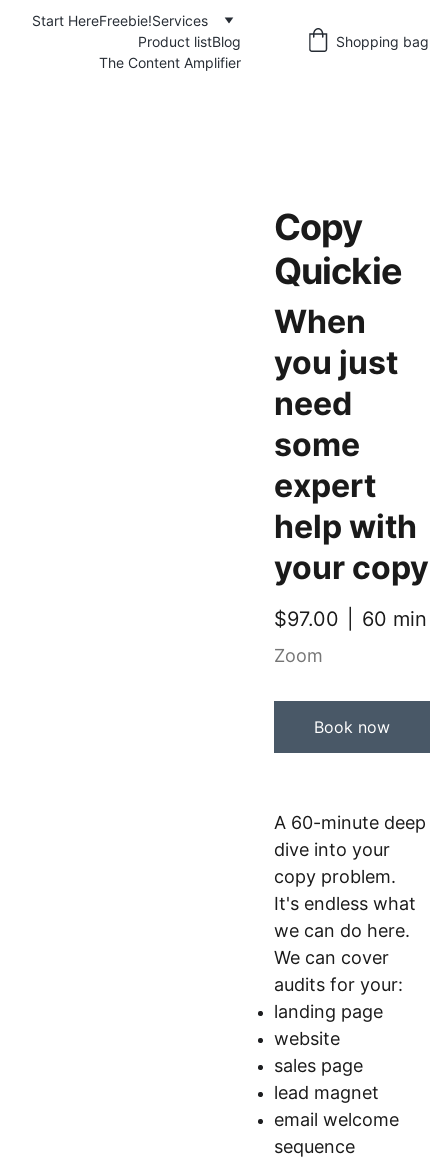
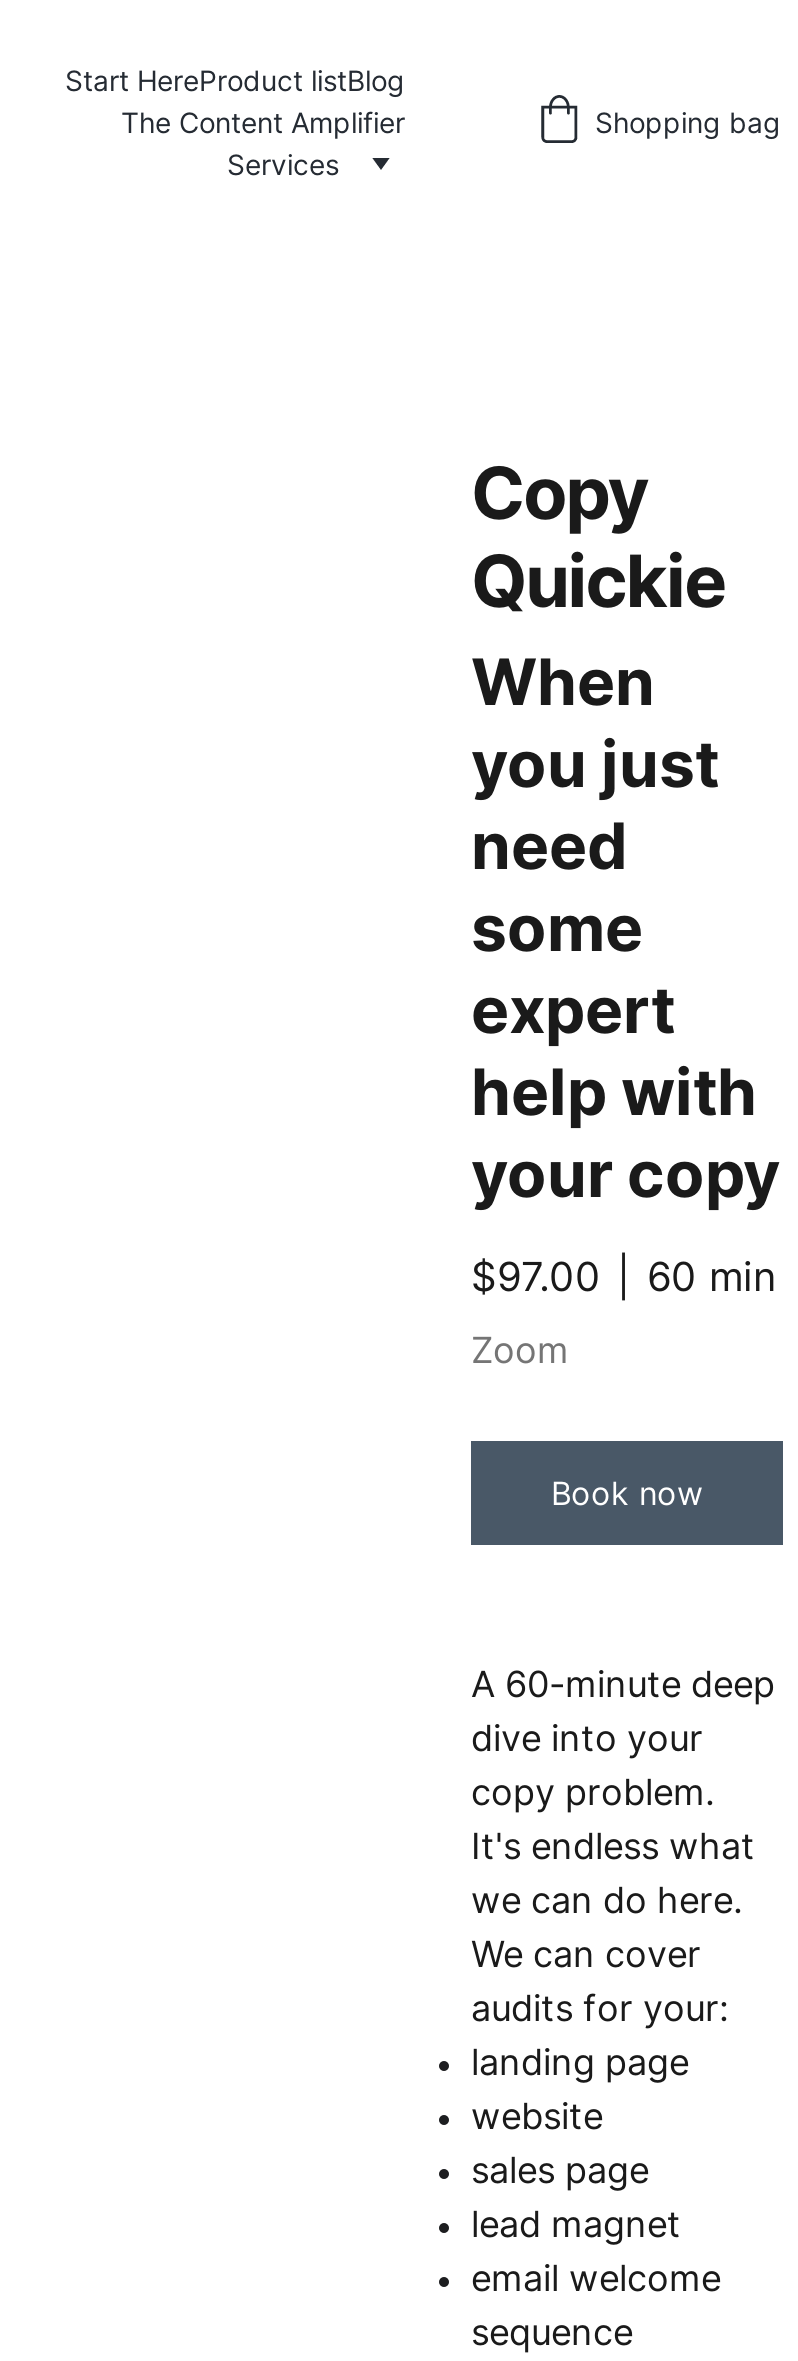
[32,12,241,50] Start HereFreebie!Services | Product listBlog -> [65,63,405,97] Start HereProduct listBlog
moved [99,54,241,71] -> [121,105,405,139]: The Content Amplifier
none -> [227,147,339,181] Services

